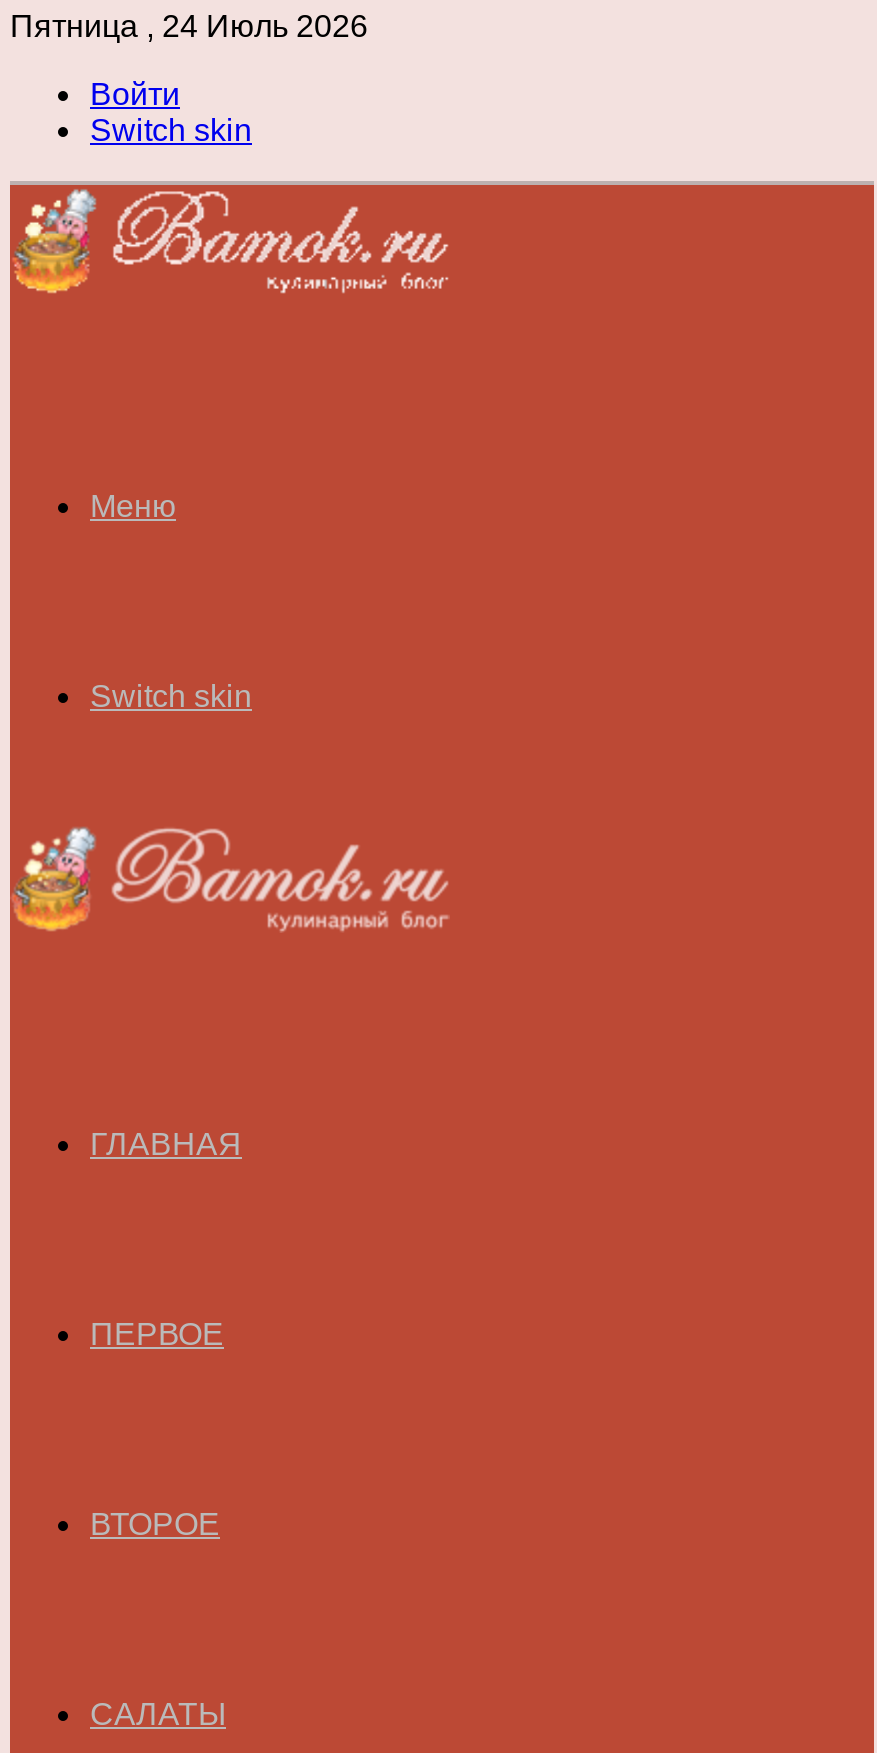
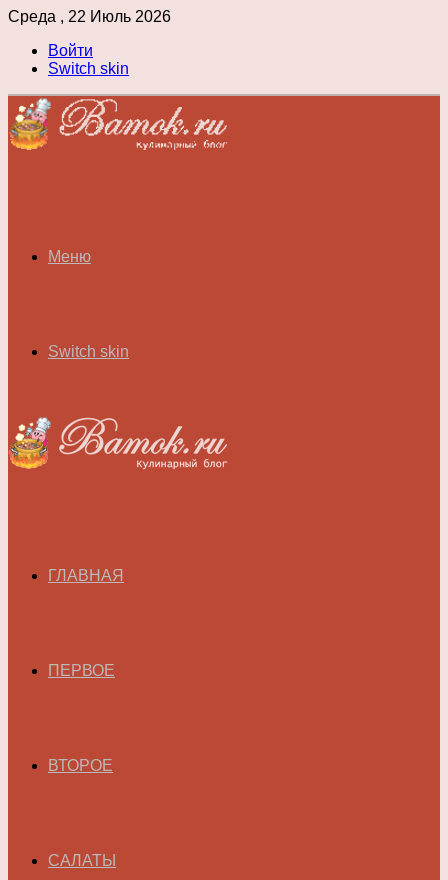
[10,9,368,43] Пятница , 24 Июль 2026 -> [8,8,171,25] Среда , 22 Июль 2026

